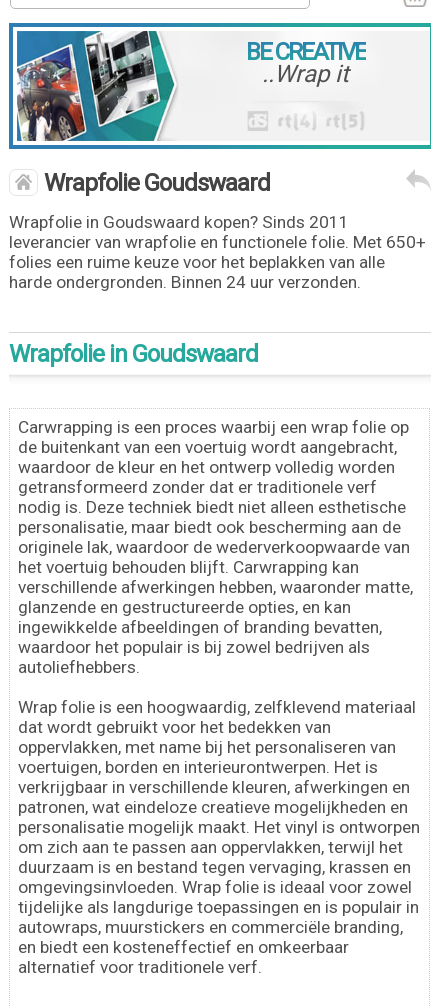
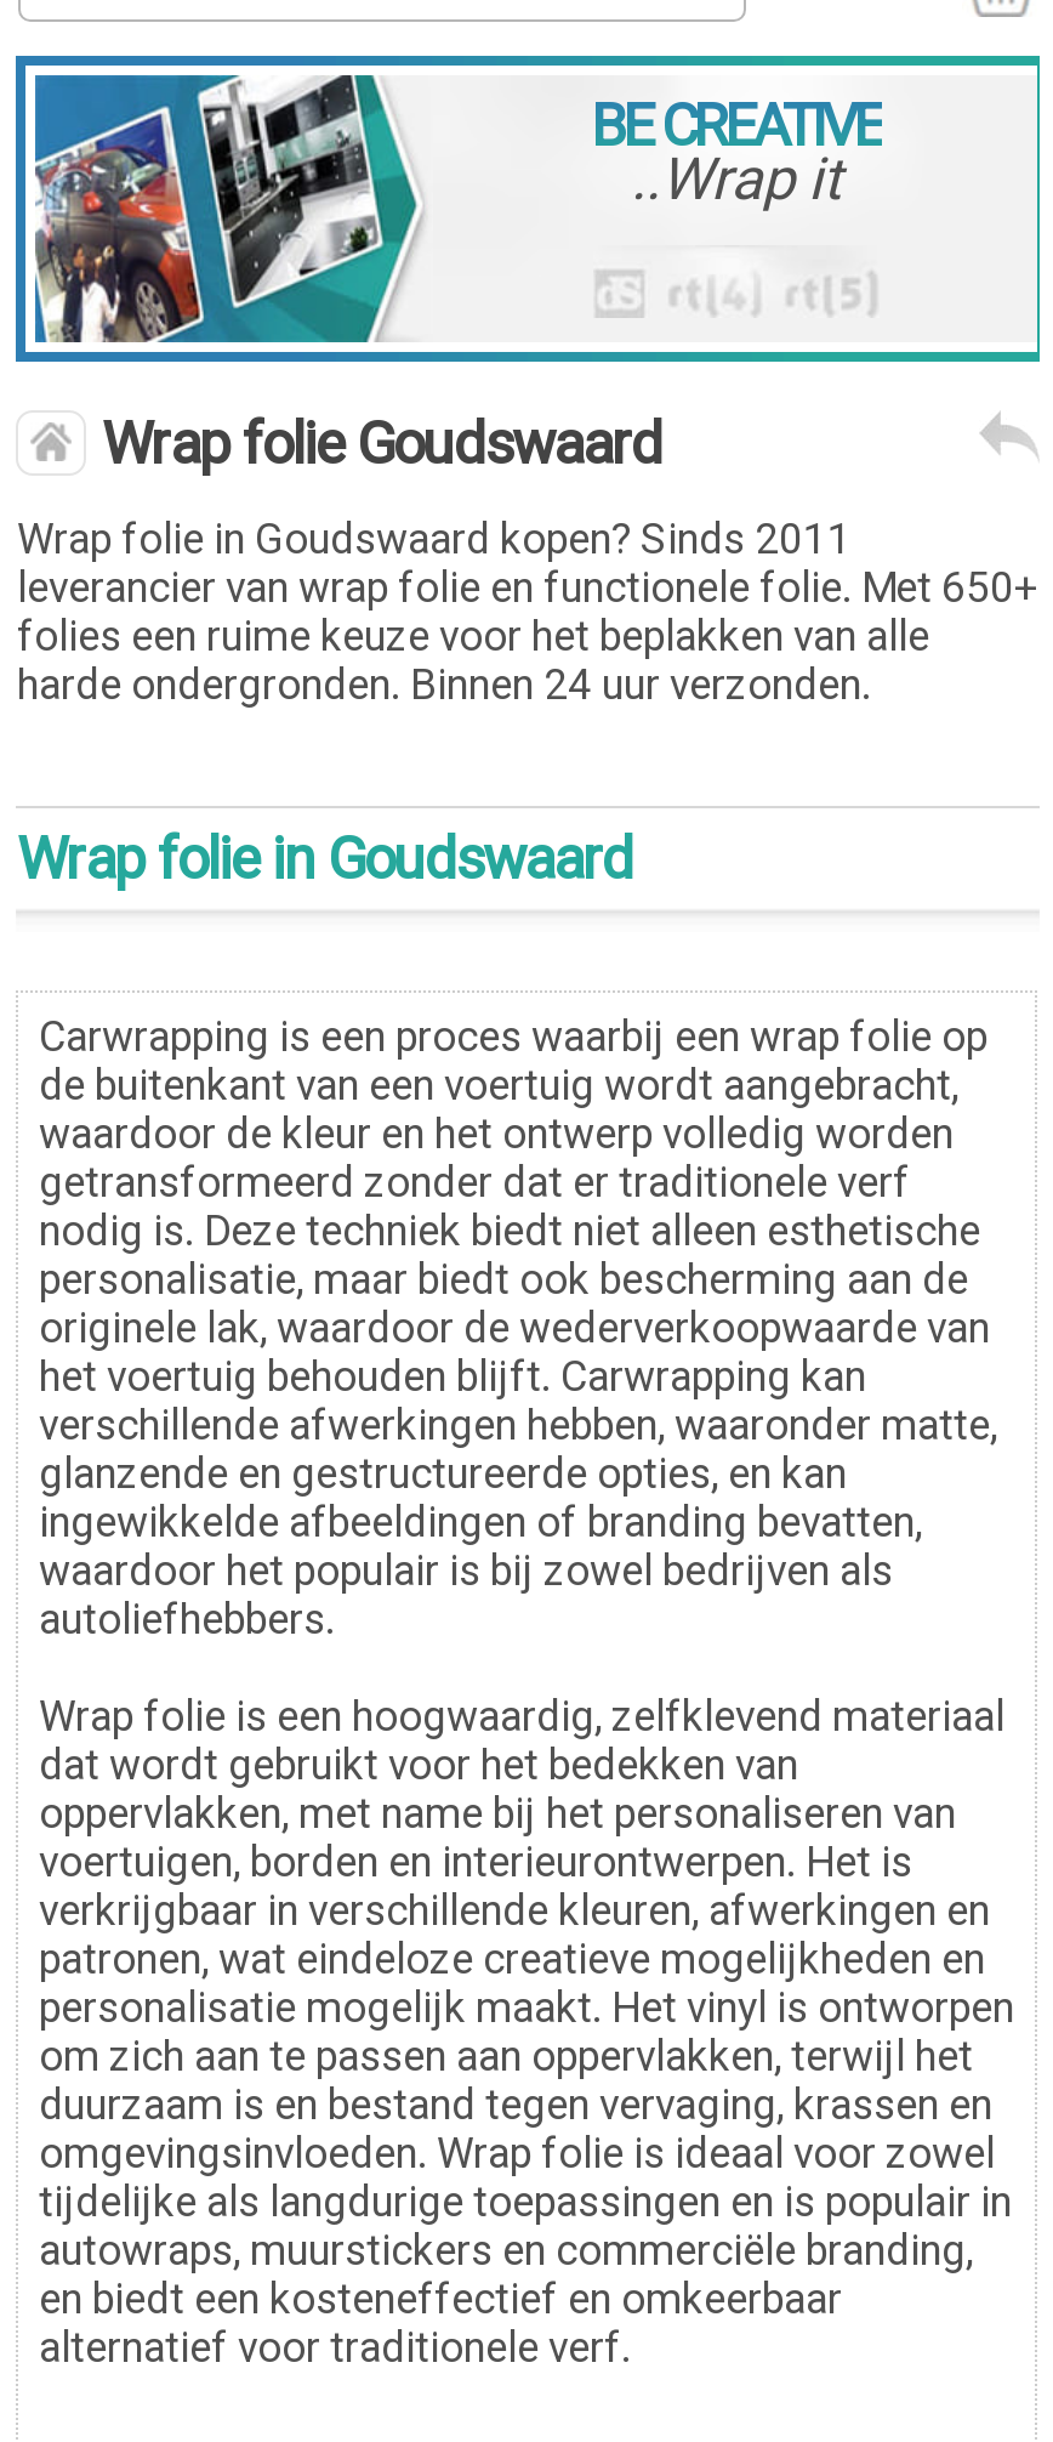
[9,340,258,368] Wrapfolie in Goudswaard -> [17,825,633,893] Wrap folie in Goudswaard

